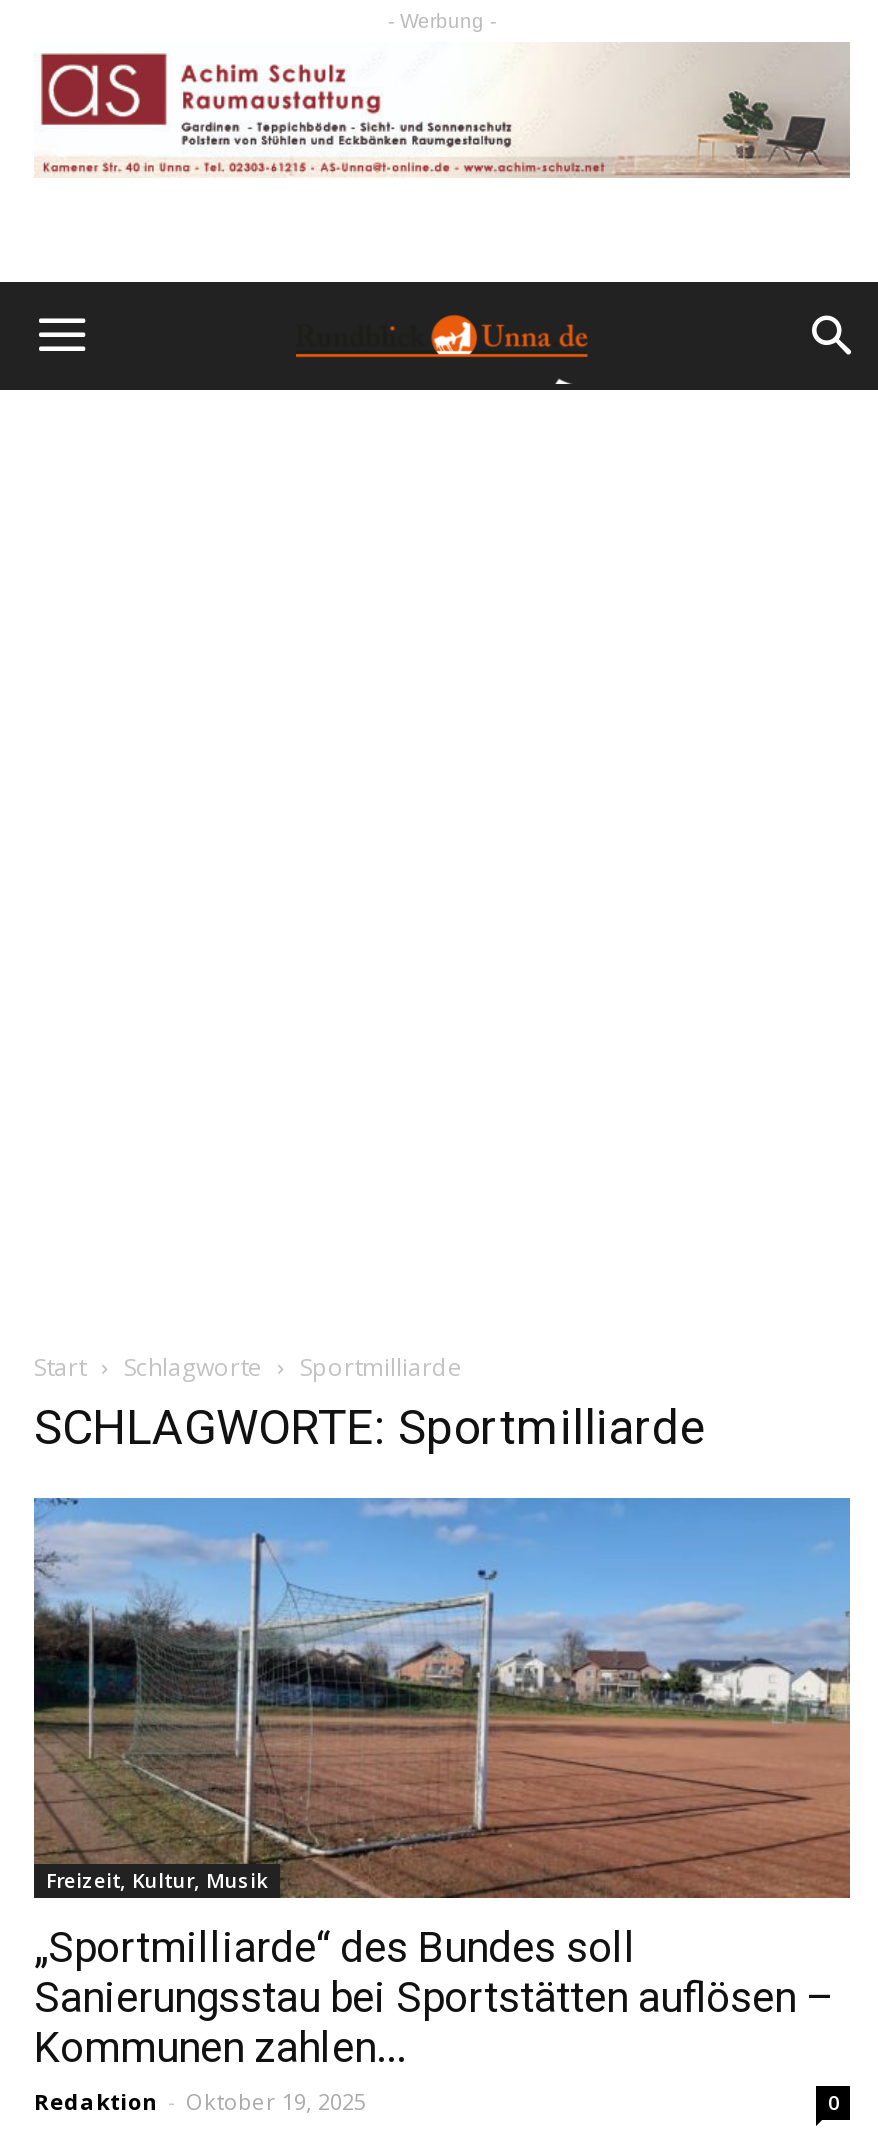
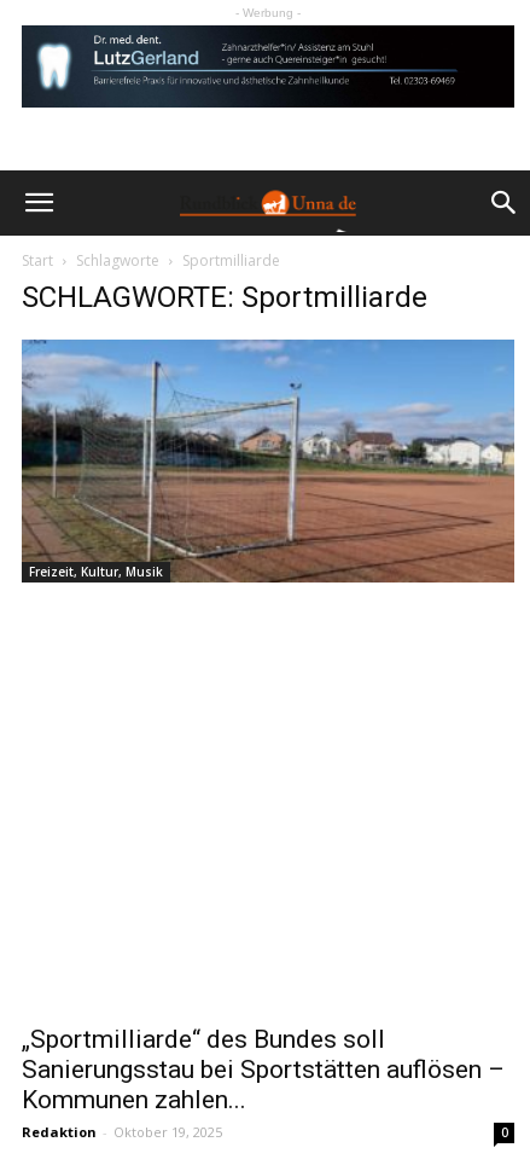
[36,42,850,178] [image] -> [21,24,516,109] [image]
moved [30,1350,854,1900] -> [19,250,517,582]: [image] | Start | Schlagworte | Sportmilliarde | SCHLAGWORTE: Sportmilliarde | Freizeit, Kultur, Musik

